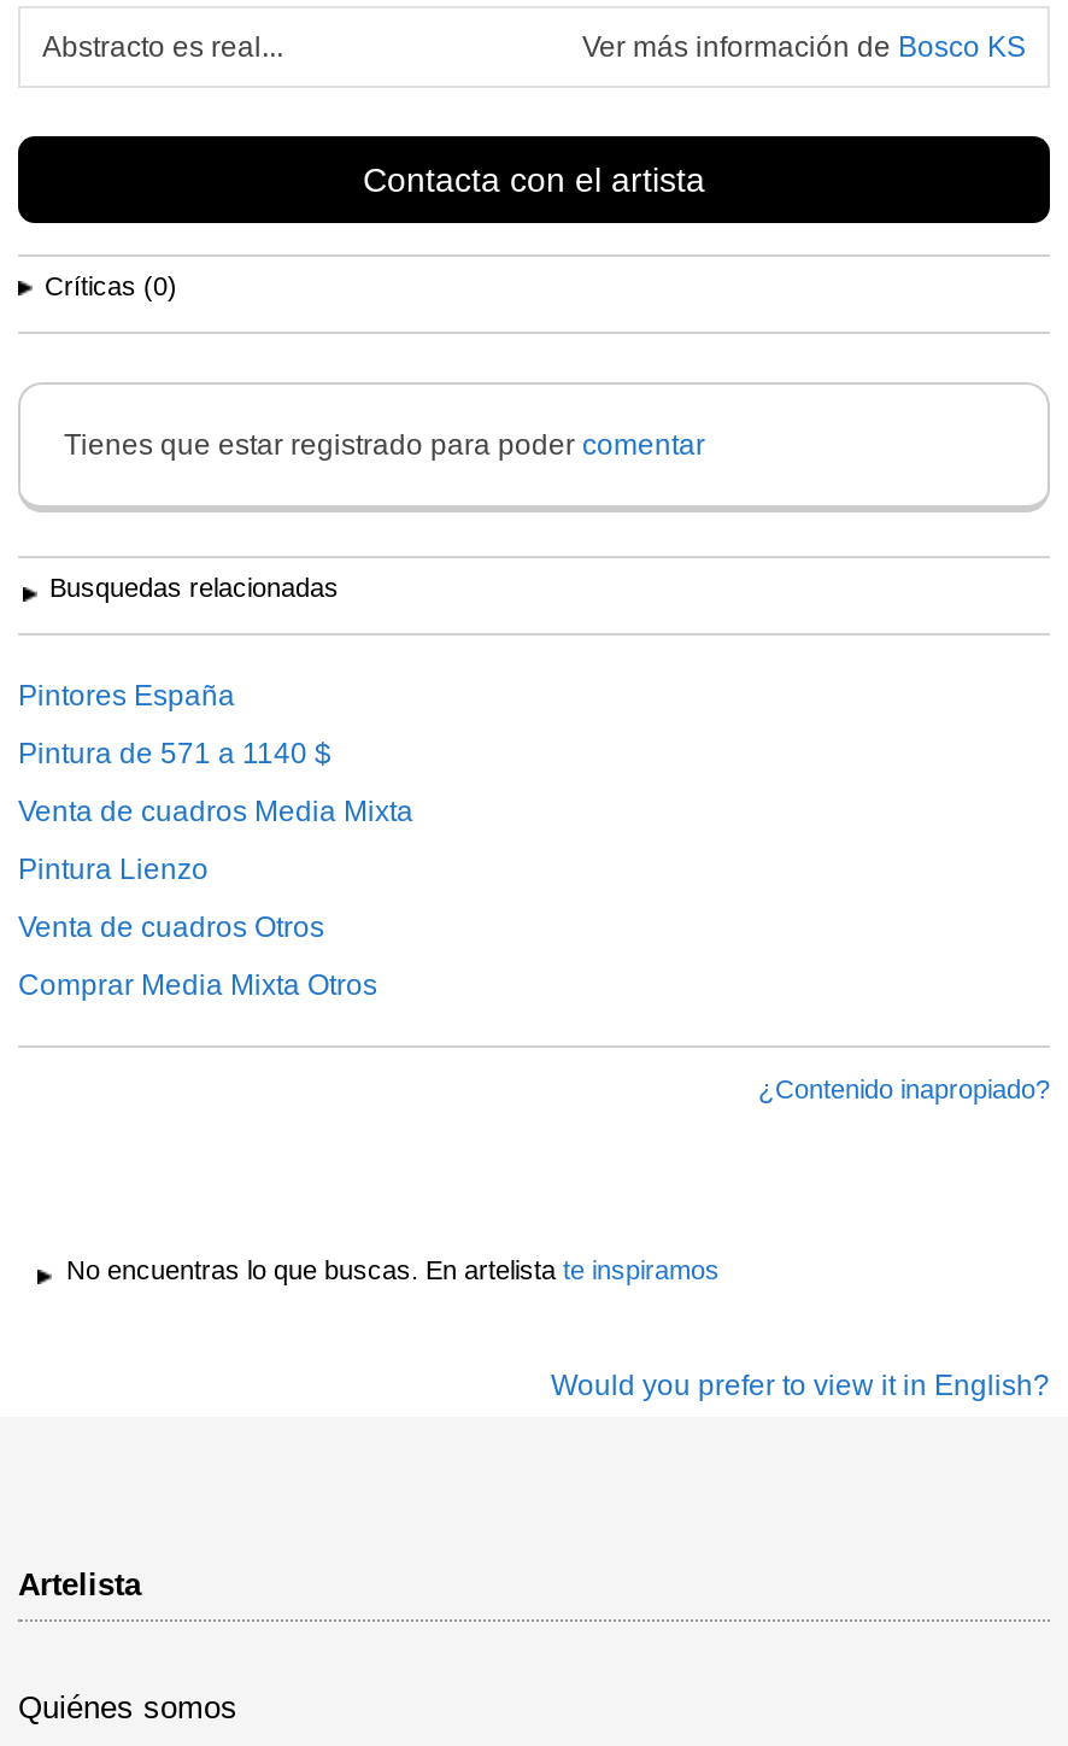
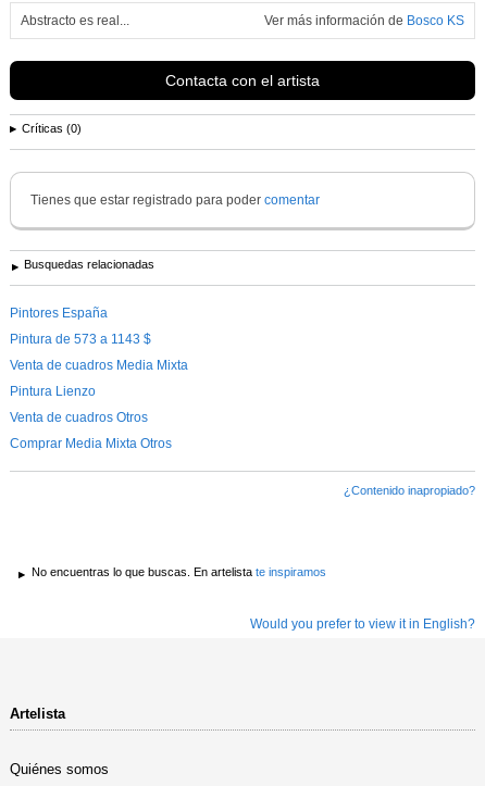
[18,736,331,769] Pintura de 571 a 1140 $ -> [10,331,151,346] Pintura de 573 a 1143 $

